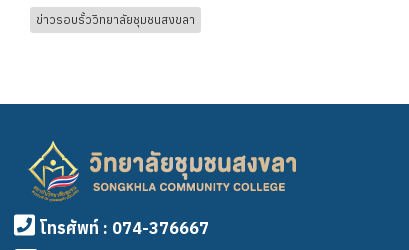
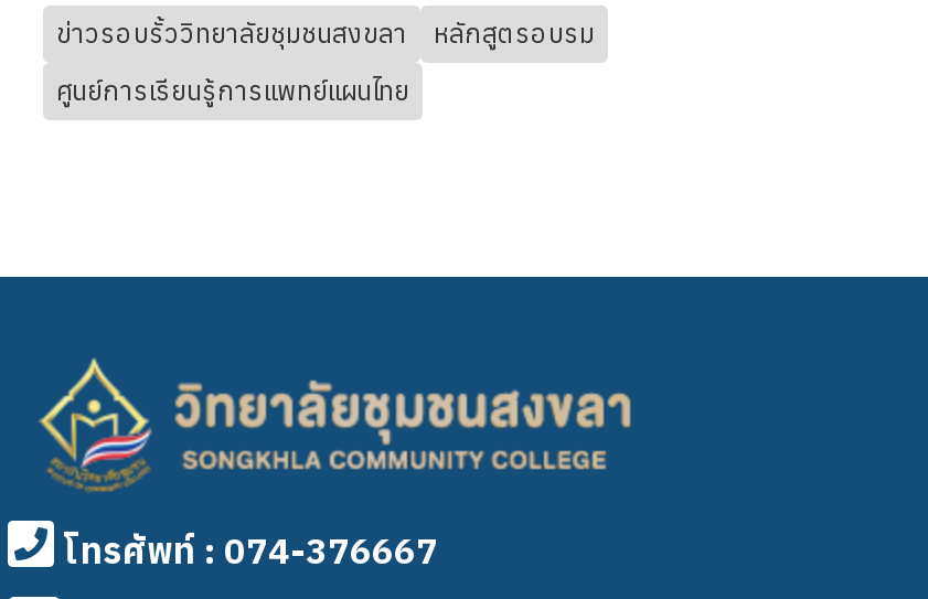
none -> [56,17,595,107] หลักสูตรอบรม | ศูนย์การเรียนรู้การแพทย์แผนไทย

